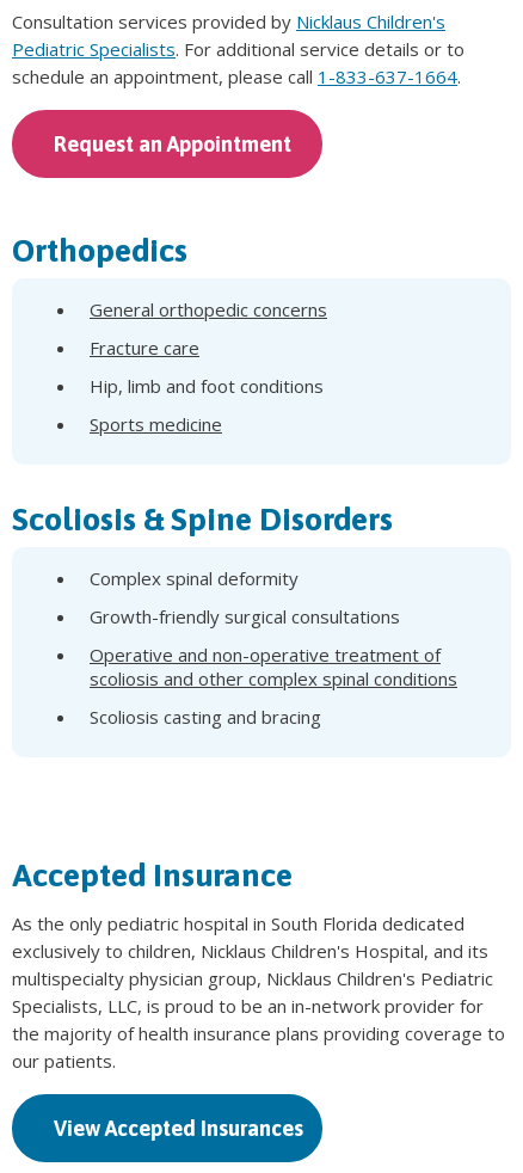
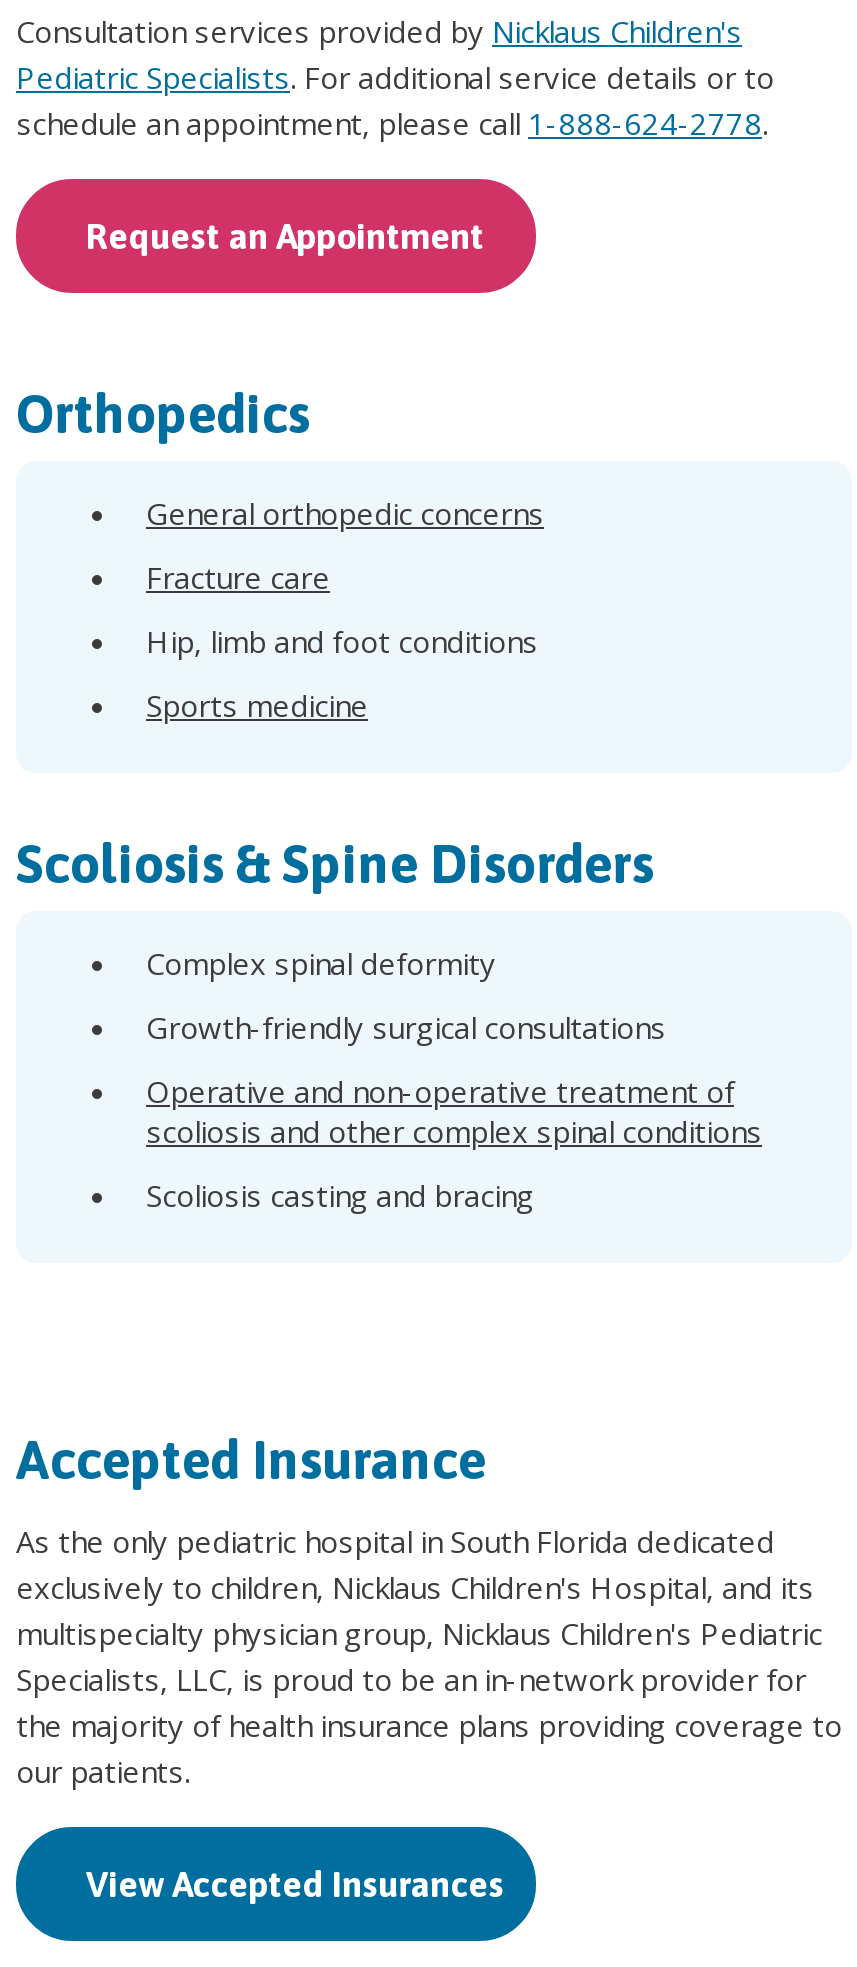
[12,64,461,88] schedule an appointment, please call 1-833-637-1664. -> [16,103,768,143] schedule an appointment, please call 1-888-624-2778.

